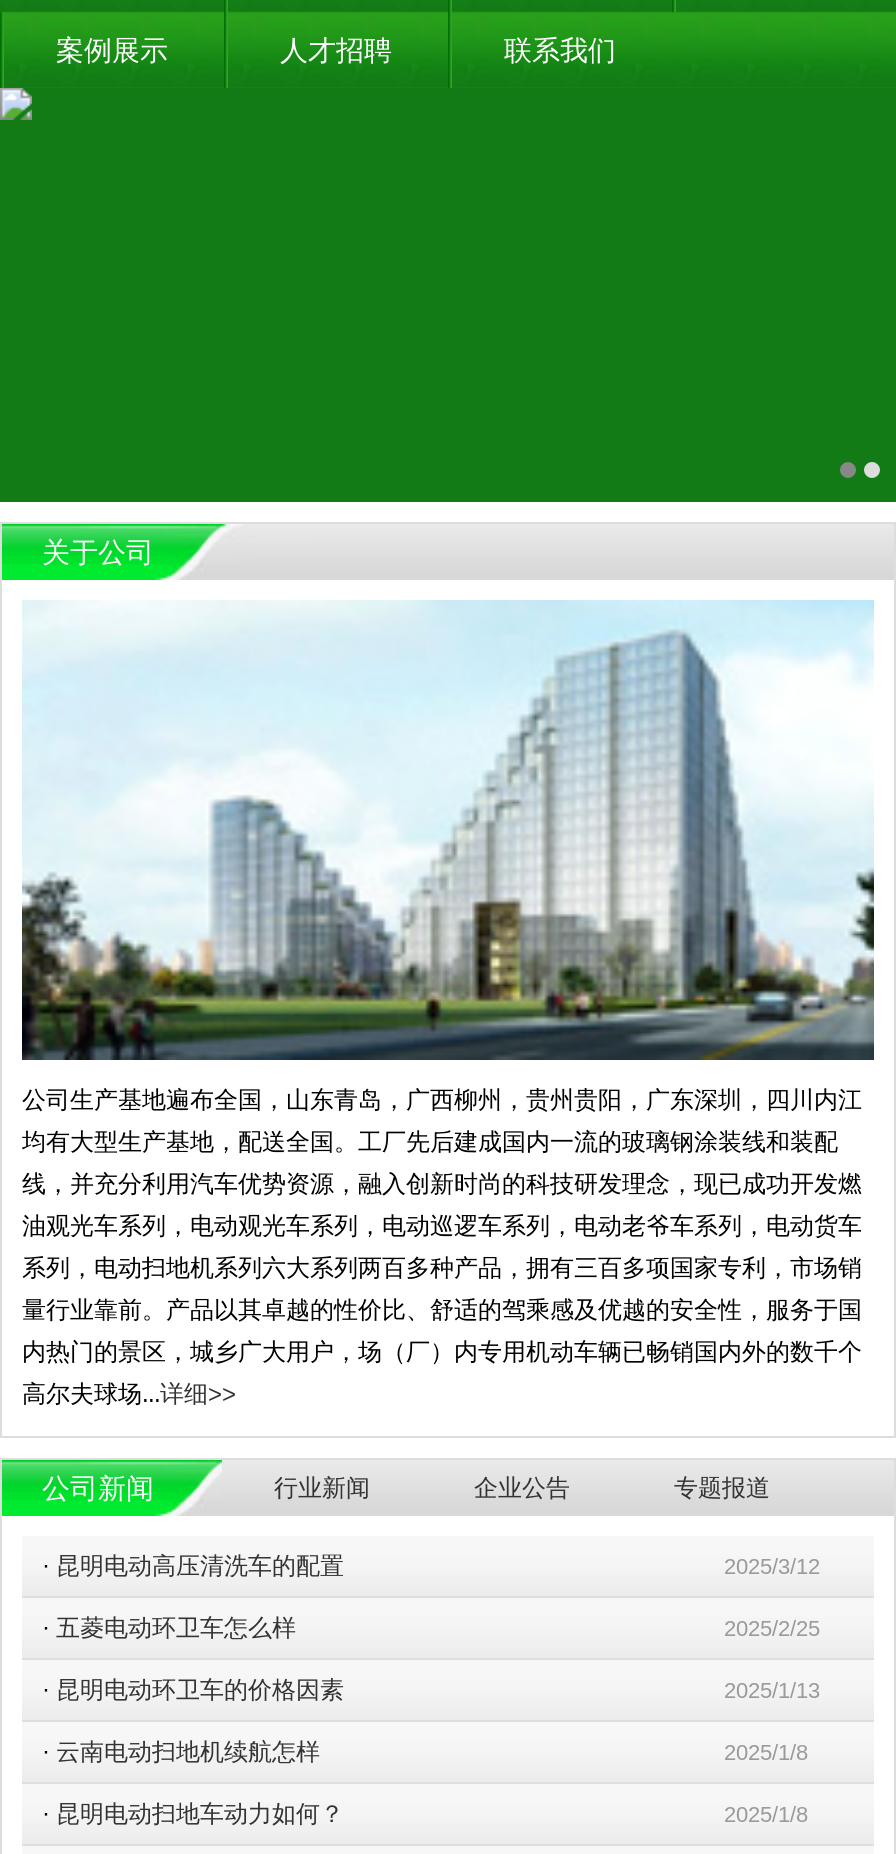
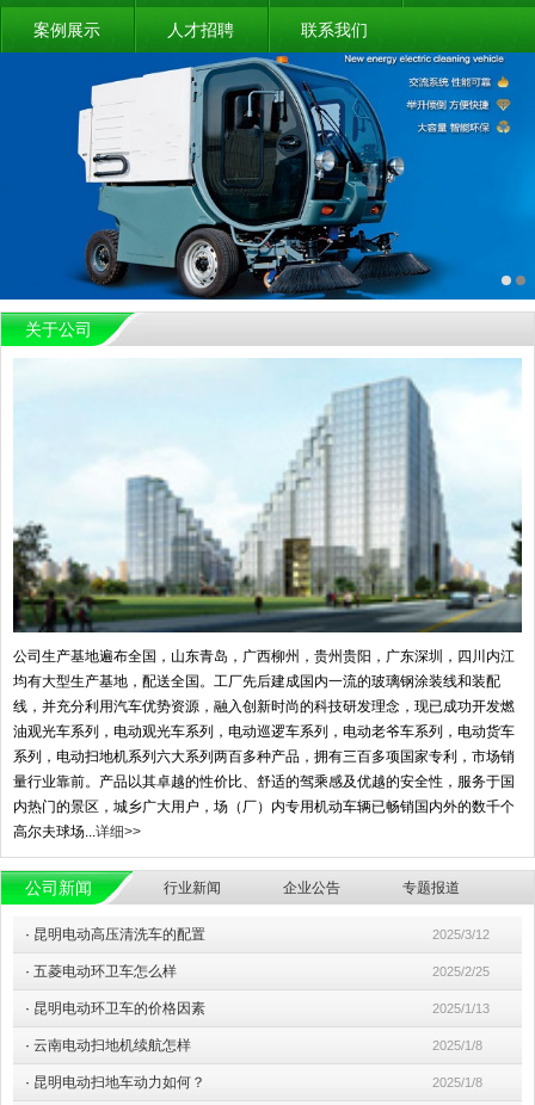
none -> [4,51,531,301] [image]

